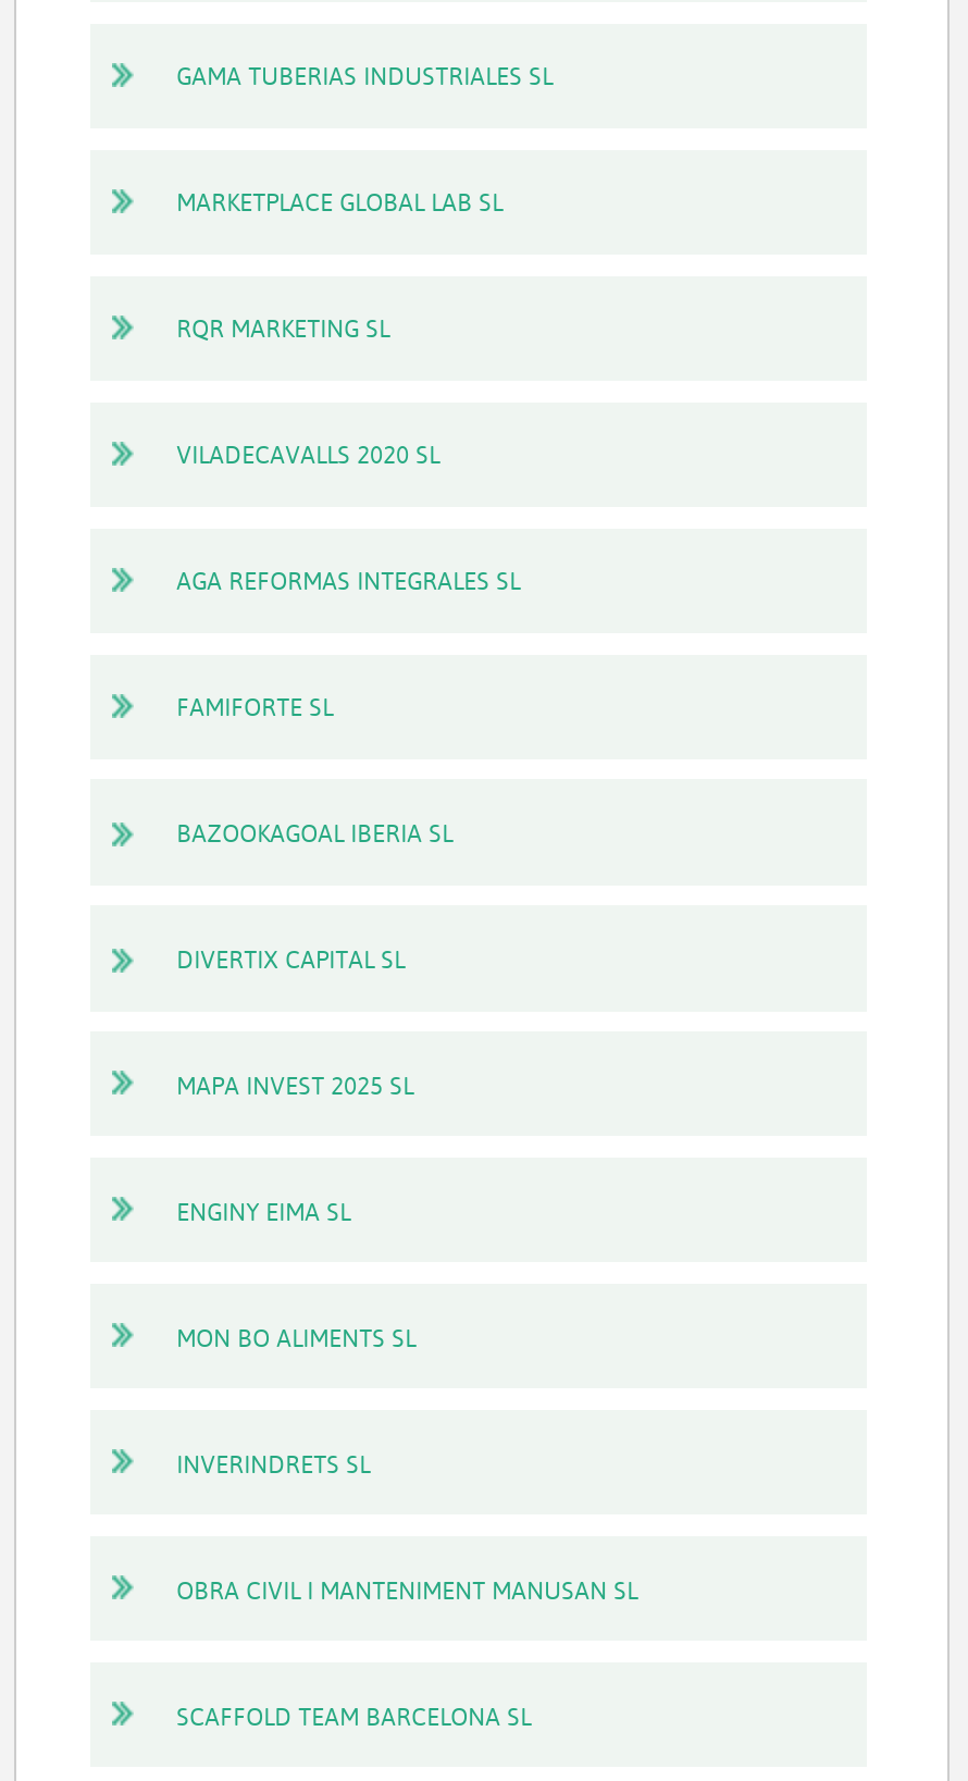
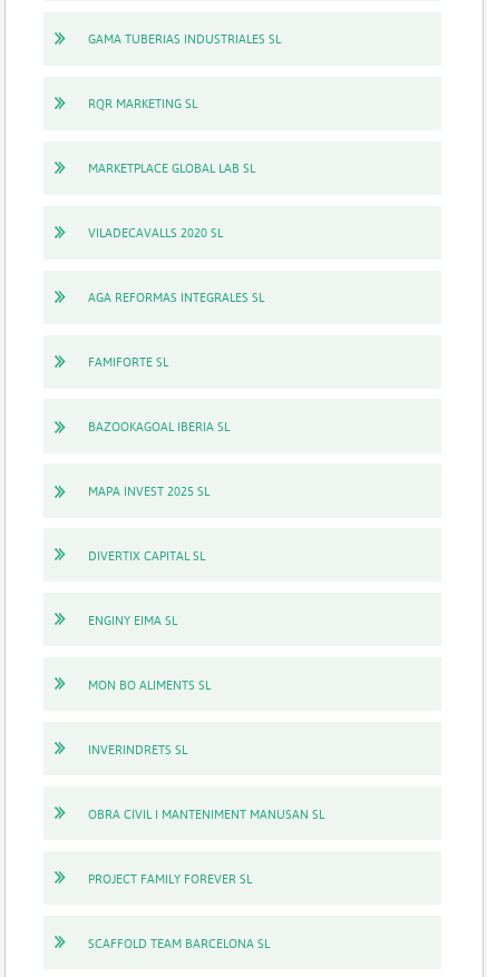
moved [176,186,503,218] -> [88,160,255,176]: MARKETPLACE GLOBAL LAB SL
moved [176,312,390,344] -> [88,95,197,112]: RQR MARKETING SL
moved [176,942,405,975] -> [88,547,205,564]: DIVERTIX CAPITAL SL
moved [176,1068,414,1101] -> [88,482,209,499]: MAPA INVEST 2025 SL
none -> [88,870,251,886] PROJECT FAMILY FOREVER SL

